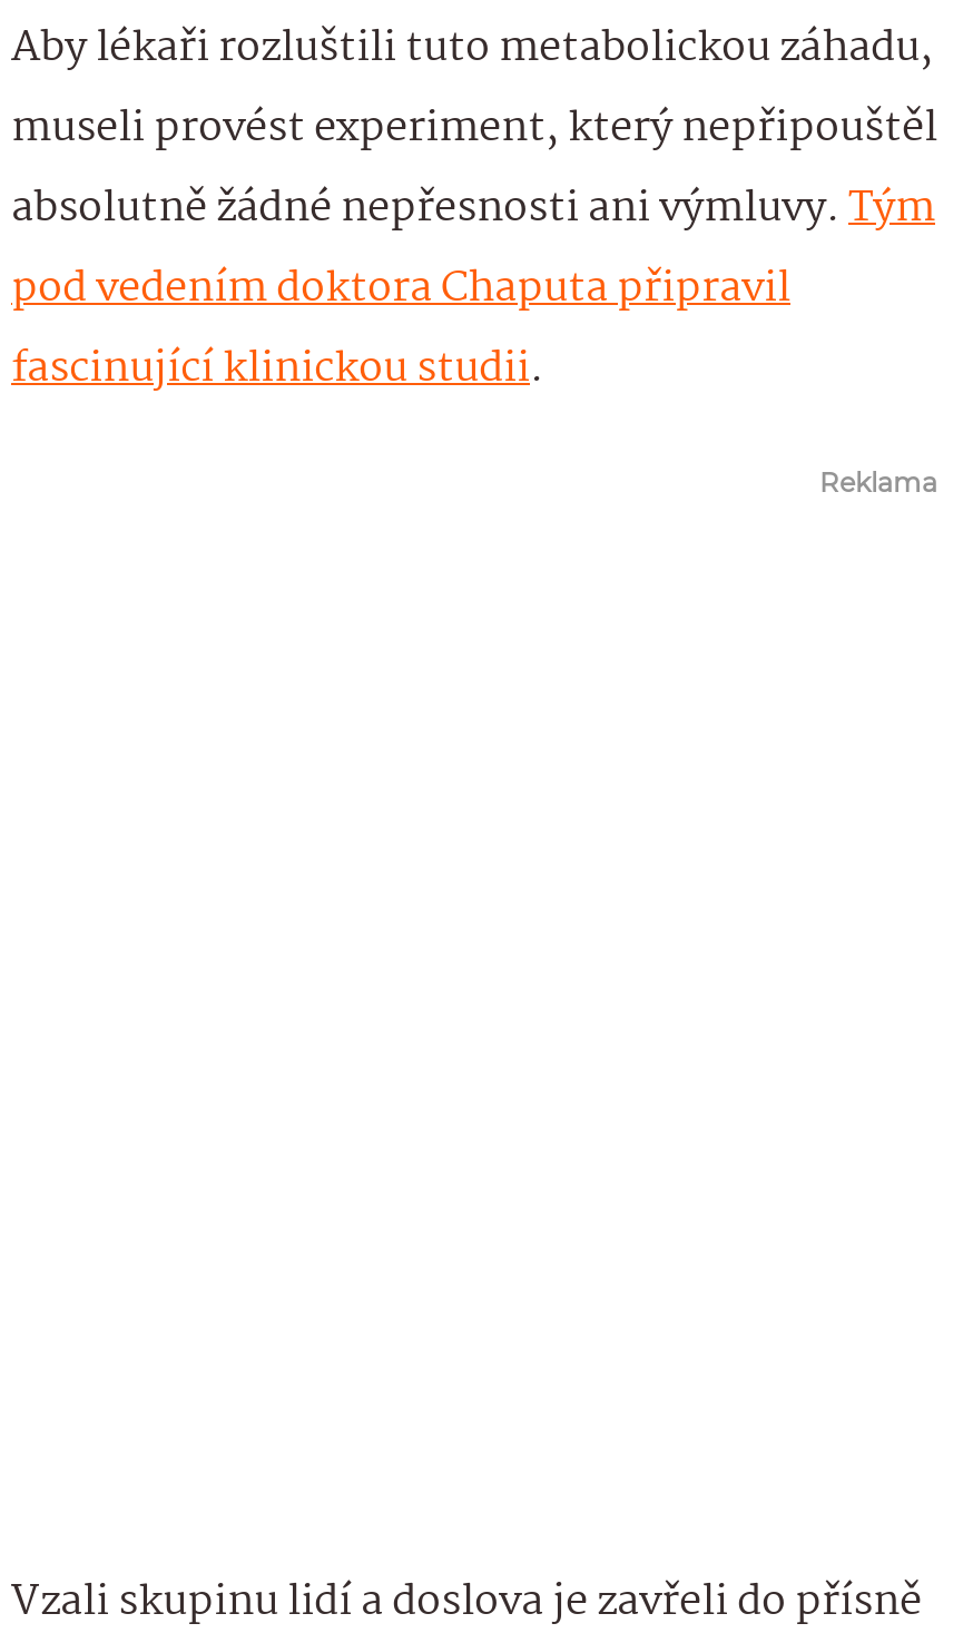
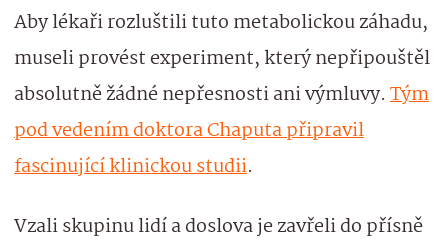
[819,465,937,499] Reklama -> none

